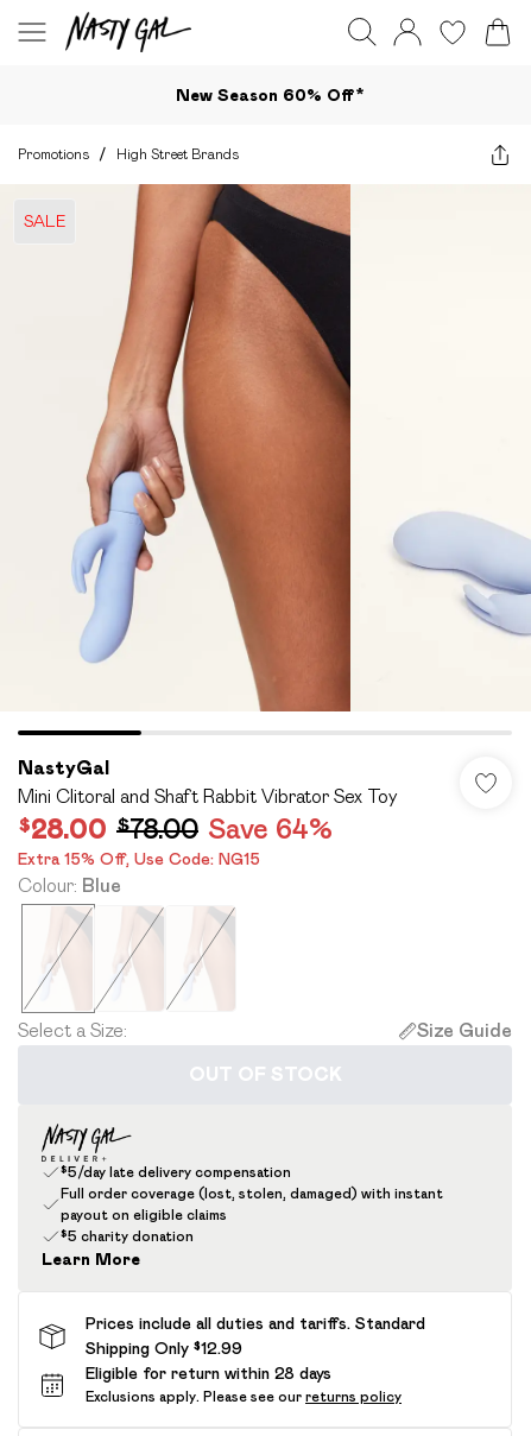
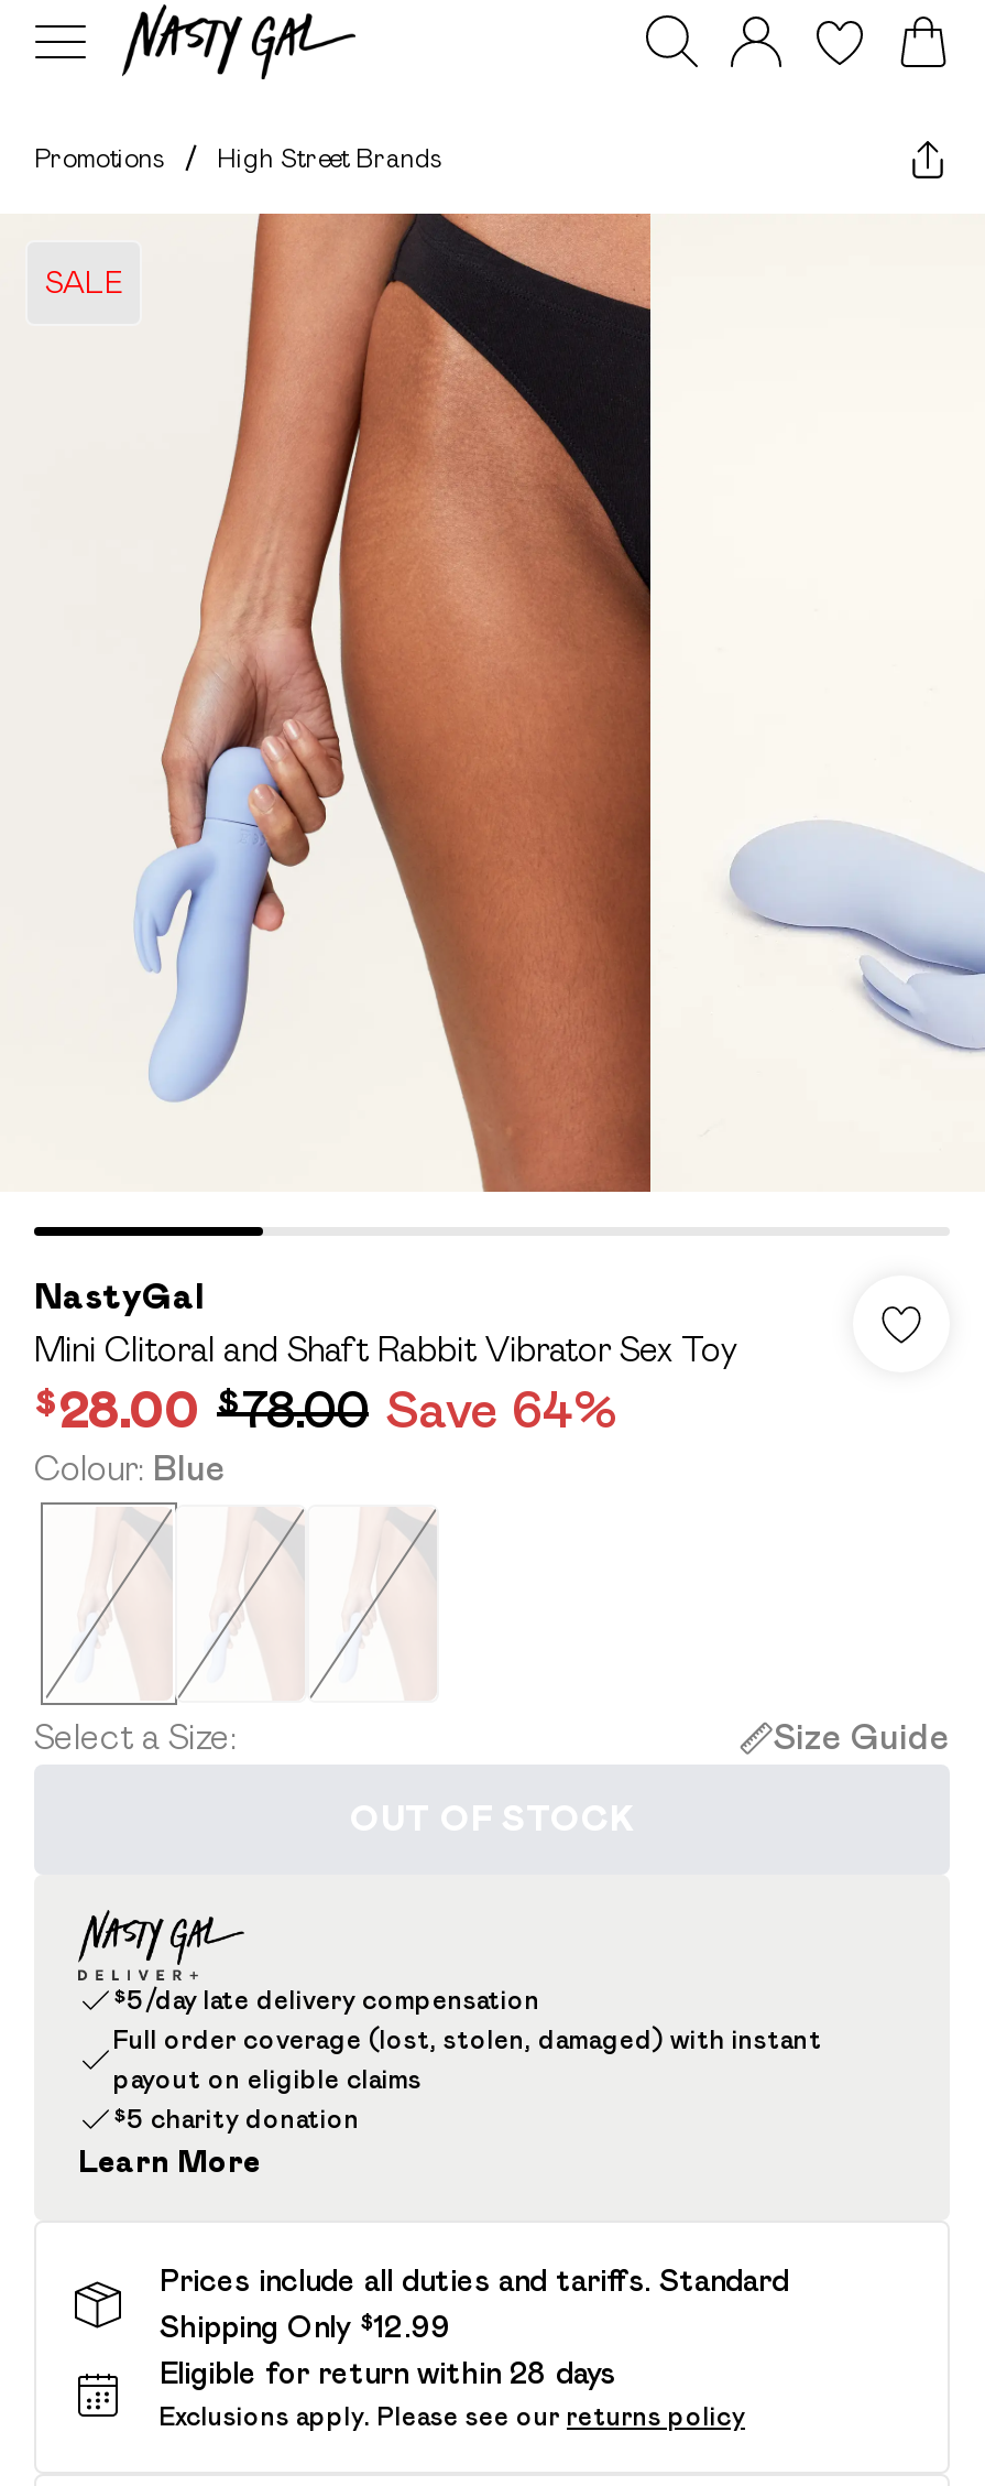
[175,85,364,104] New Season 60% Off* -> none
[18,849,260,868] Extra 15% Off, Use Code: NG15 -> none

